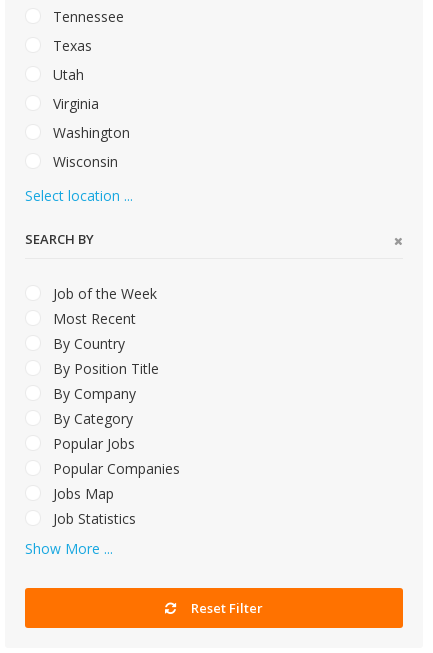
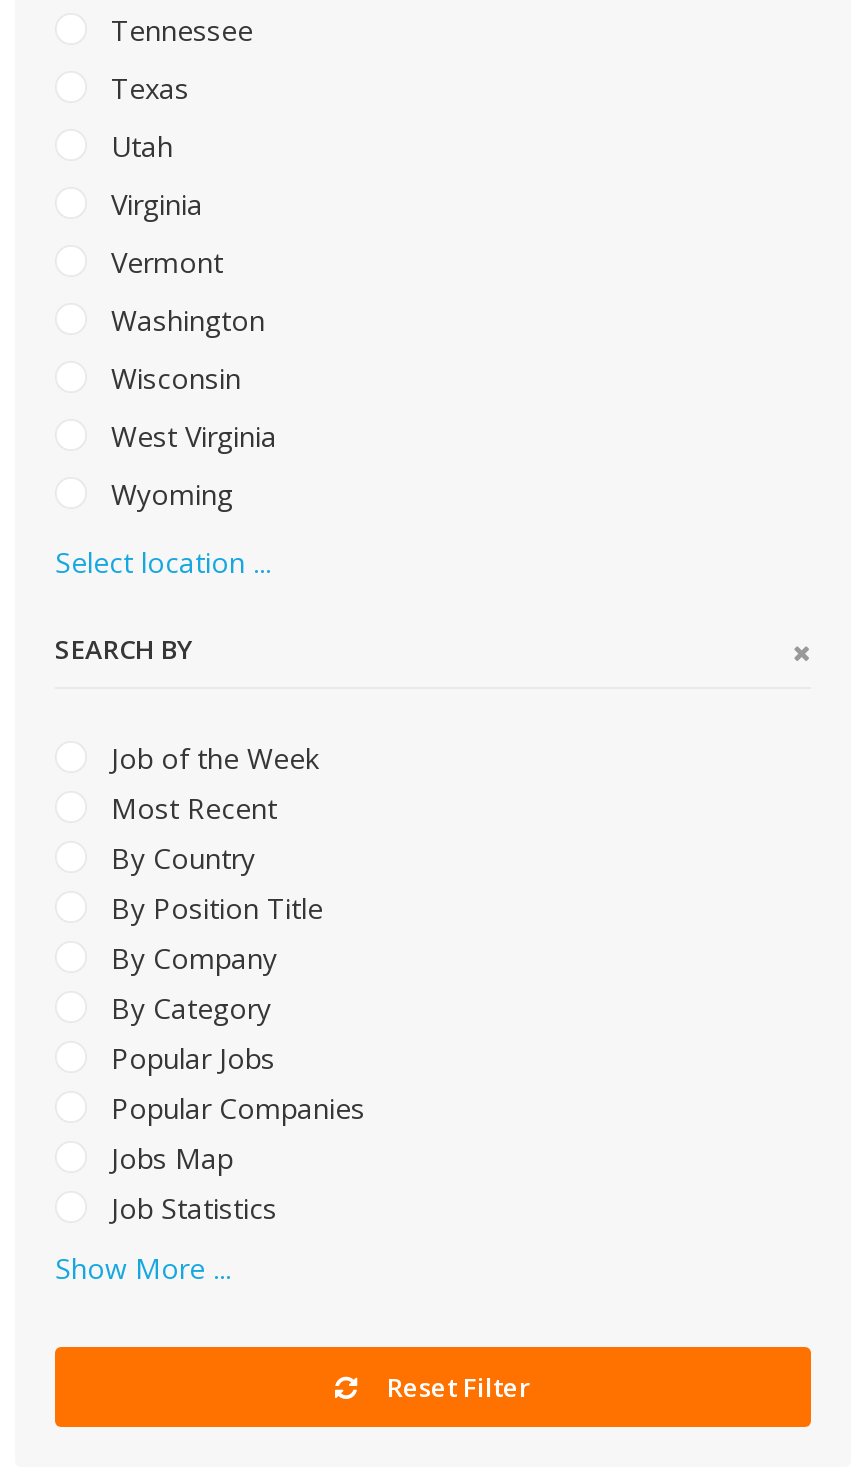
none -> [103,243,223,281] Vermont
none -> [103,417,277,513] West Virginia | Wyoming

